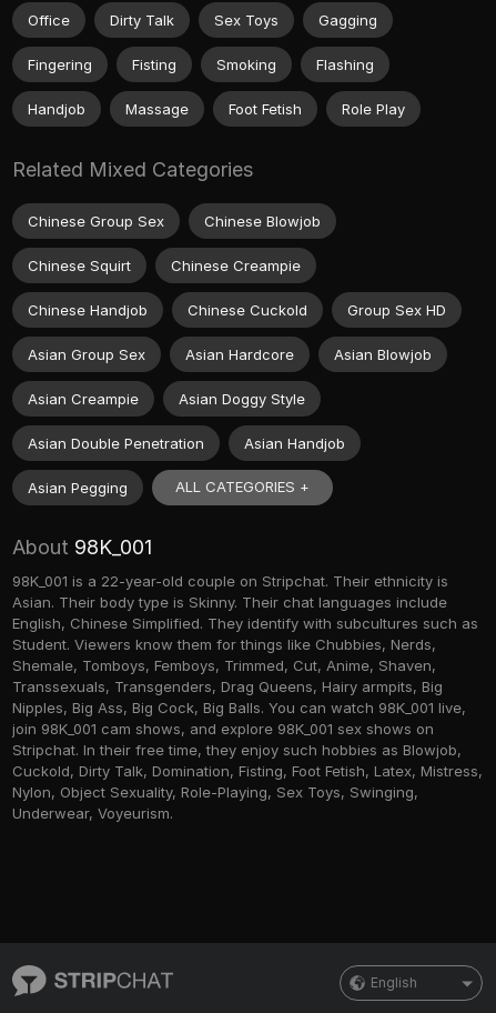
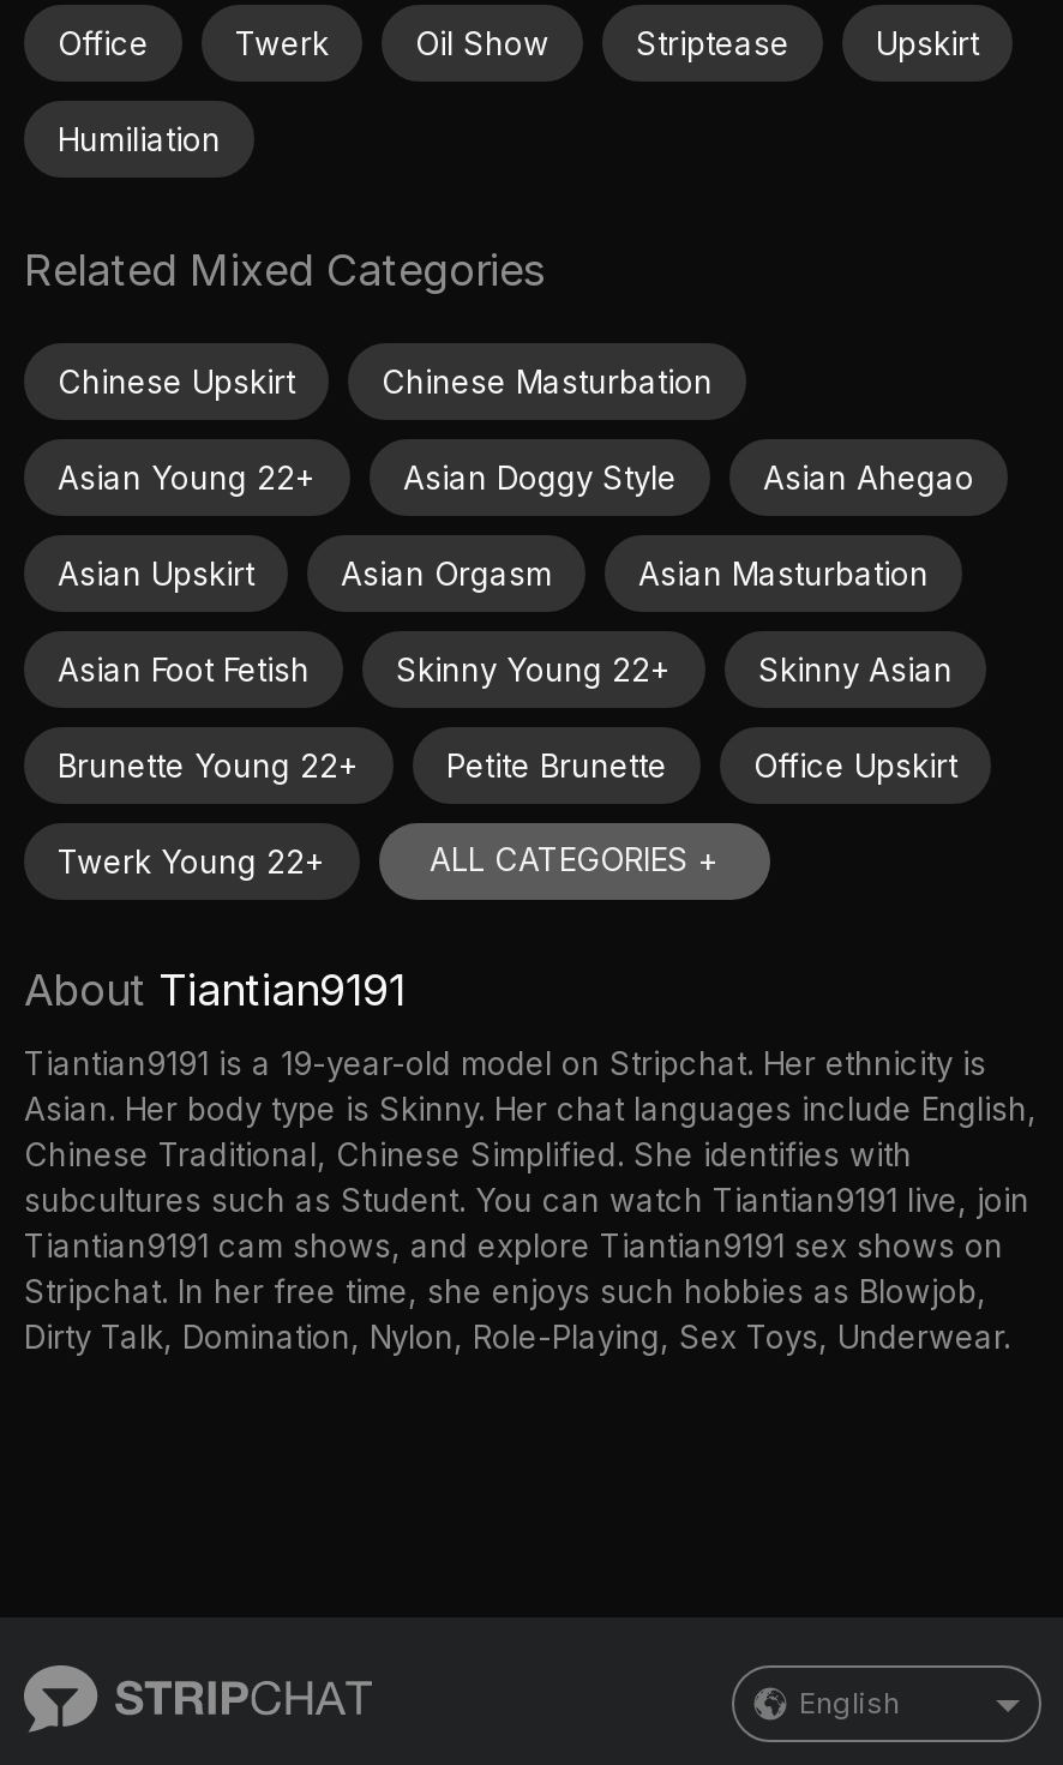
[28,11,405,117] Dirty Talk | Sex Toys | Gagging | Fingering | Fisting | Smoking | Flashing | Handjob | Massage | Foot Fetish | Role Play -> [58,23,979,158] Twerk | Oil Show | Striptease | Upskirt | Humiliation
[28,212,446,407] Chinese Group Sex | Chinese Blowjob | Chinese Squirt | Chinese Creampie | Chinese Handjob | Chinese Cuckold | Group Sex HD | Asian Group Sex | Asian Hardcore | Asian Blowjob | Asian Creampie -> [58,362,713,496] Chinese Upskirt | Chinese Masturbation | Asian Young 22+
[28,434,345,496] Asian Double Penetration | Asian Handjob | Asian Pegging -> [58,458,974,880] Asian Ahegao | Asian Upskirt | Asian Orgasm | Asian Masturbation | Asian Foot Fetish | Skinny Young 22+ | Skinny Asian | Brunette Young 22+ | Petite Brunette | Office Upskirt | Twerk Young 22+
[12,536,152,559] About 98K_001 -> [24,965,406,1016] About Tiantian9191
[12,572,483,822] 98K_001 is a 22-year-old couple on Stripchat. Their ethnicity is | Asian. Their body type is Skinny. Their chat languages include | English, Chinese Simplified. They identify with subcultures such as | Student. Viewers know them for things like Chubbies, Nerds, | Shemale, Tomboys, Femboys, Trimmed, Cut, Anime, Shaven, | Transsexuals, Transgenders, Drag Queens, Hairy armpits, Big | Nipples, Big Ass, Big Cock, Big Balls. You can watch 98K_001 live, | join 98K_001 cam shows, and explore 98K_001 sex shows on | Stripchat. In their free time, they enjoy such hobbies as Blowjob, | Cuckold, Dirty Talk, Domination, Fisting, Foot Fetish, Latex, Mistress, | Nylon, Object Sexuality, Role-Playing, Sex Toys, Swinging, | Underwear, Voyeurism. -> [24,1044,1037,1356] Tiantian9191 is a 19-year-old model on Stripchat. Her ethnicity is | Asian. Her body type is Skinny. Her chat languages include English, | Chinese Traditional, Chinese Simplified. She identifies with | subcultures such as Student. You can watch Tiantian9191 live, join | Tiantian9191 cam shows, and explore Tiantian9191 sex shows on | Stripchat. In her free time, she enjoys such hobbies as Blowjob, | Dirty Talk, Domination, Nylon, Role-Playing, Sex Toys, Underwear.

